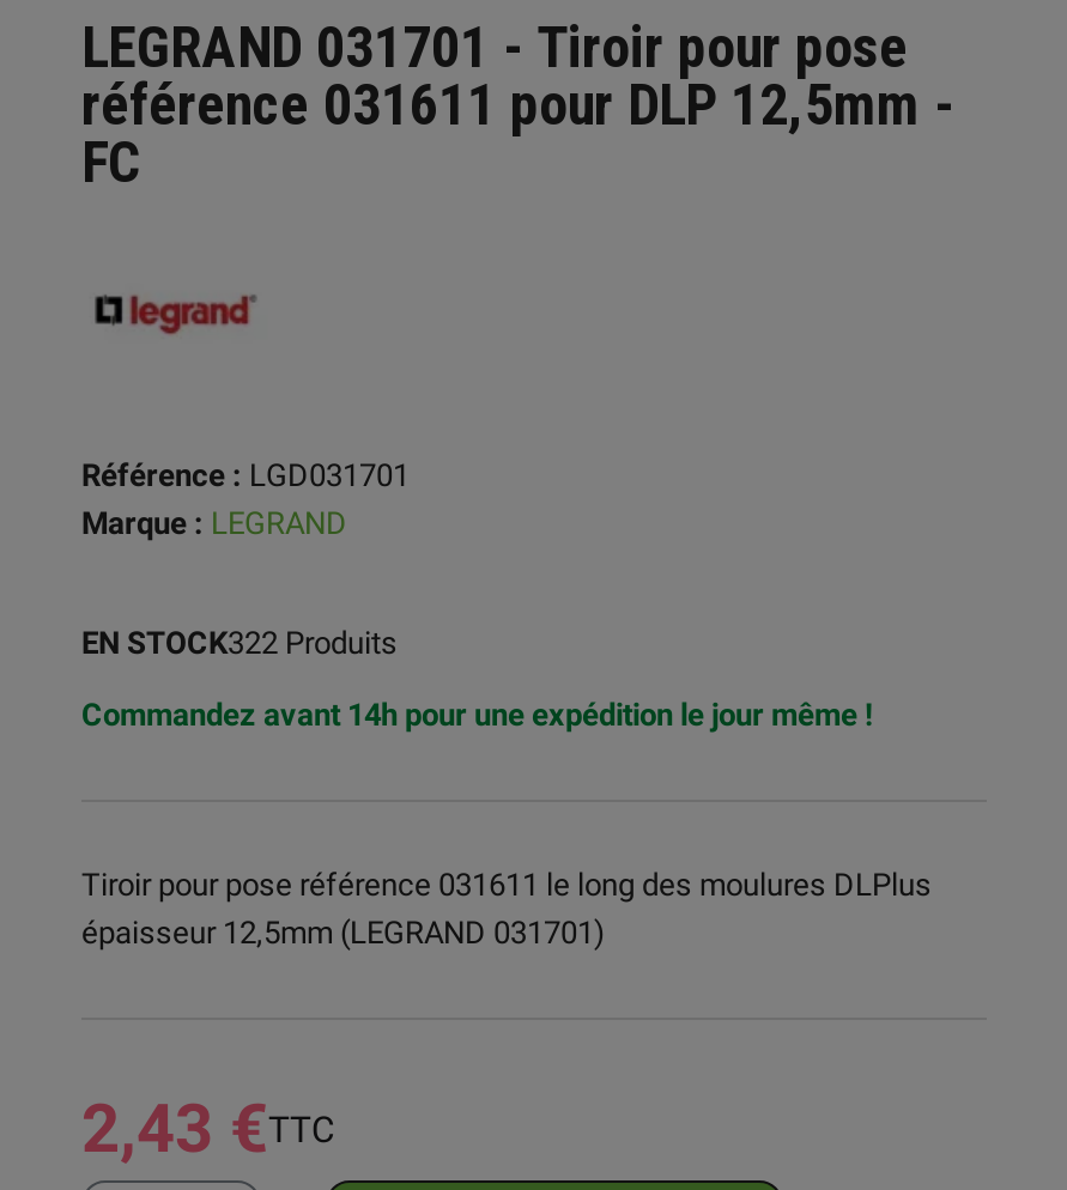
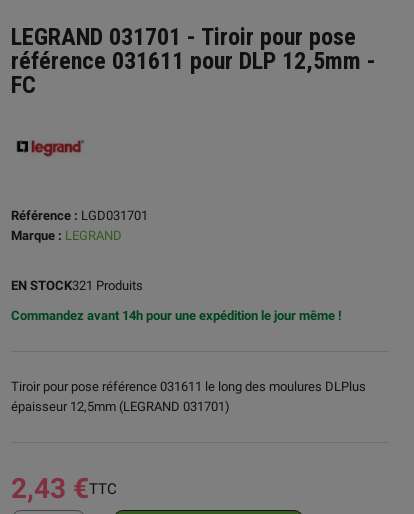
[81,625,398,661] EN STOCK322 Produits -> [11,278,143,293] EN STOCK321 Produits

